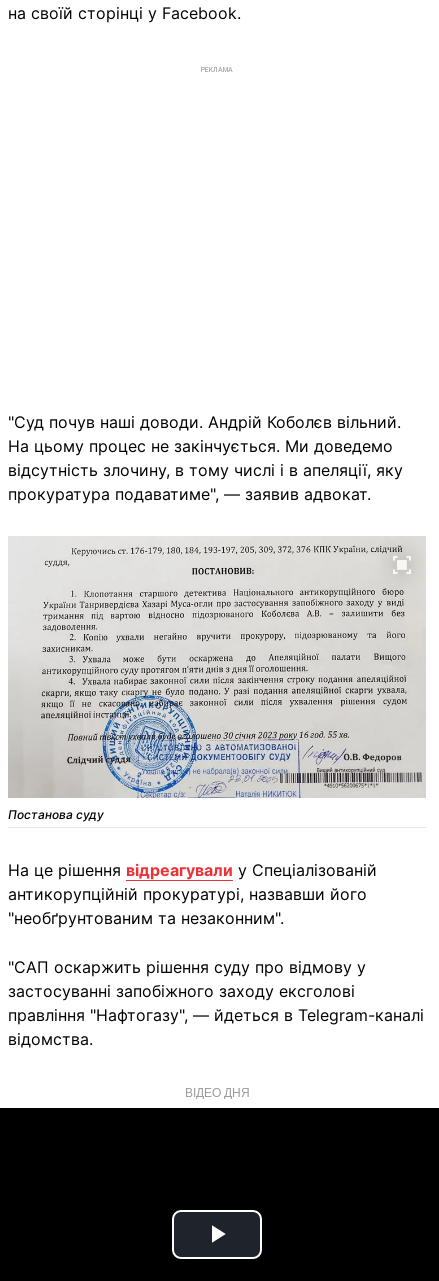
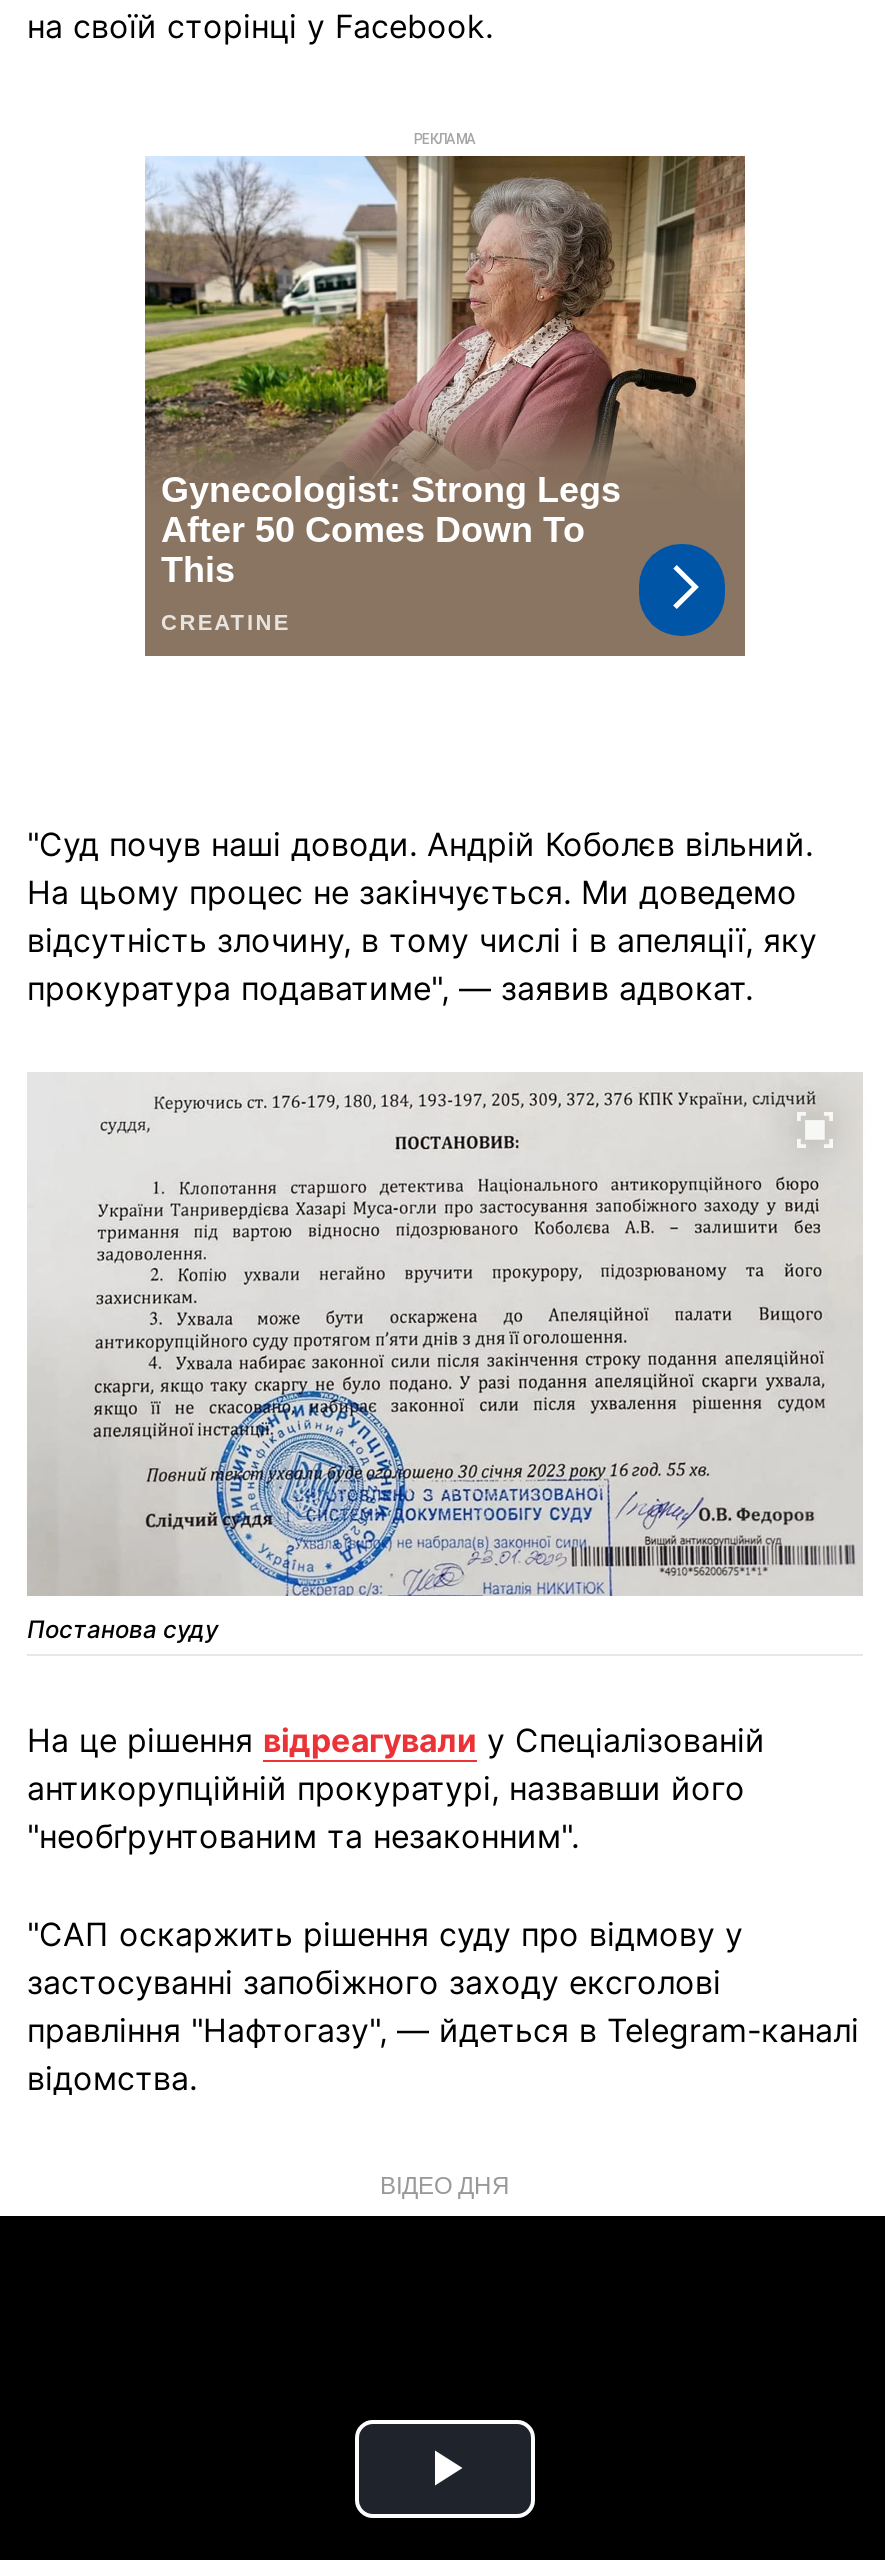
none -> [143,154,747,658] [image]

